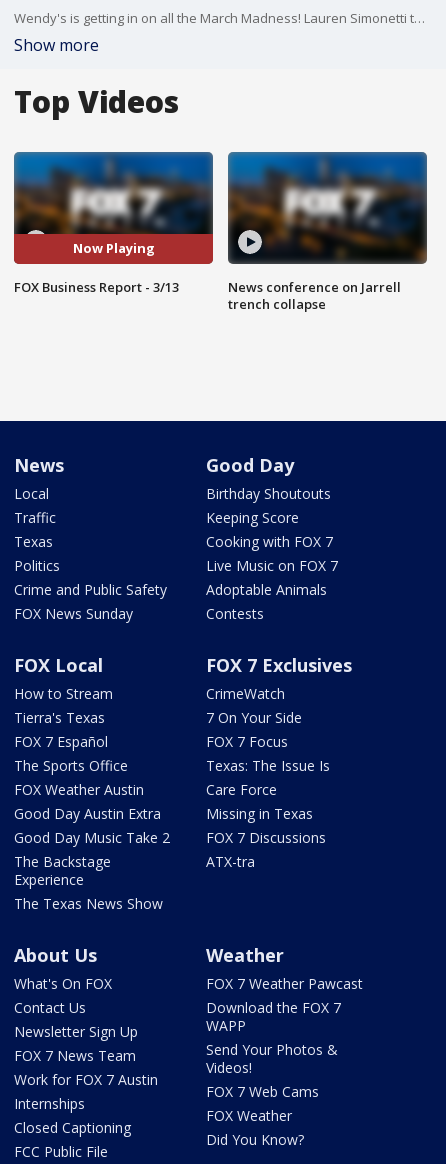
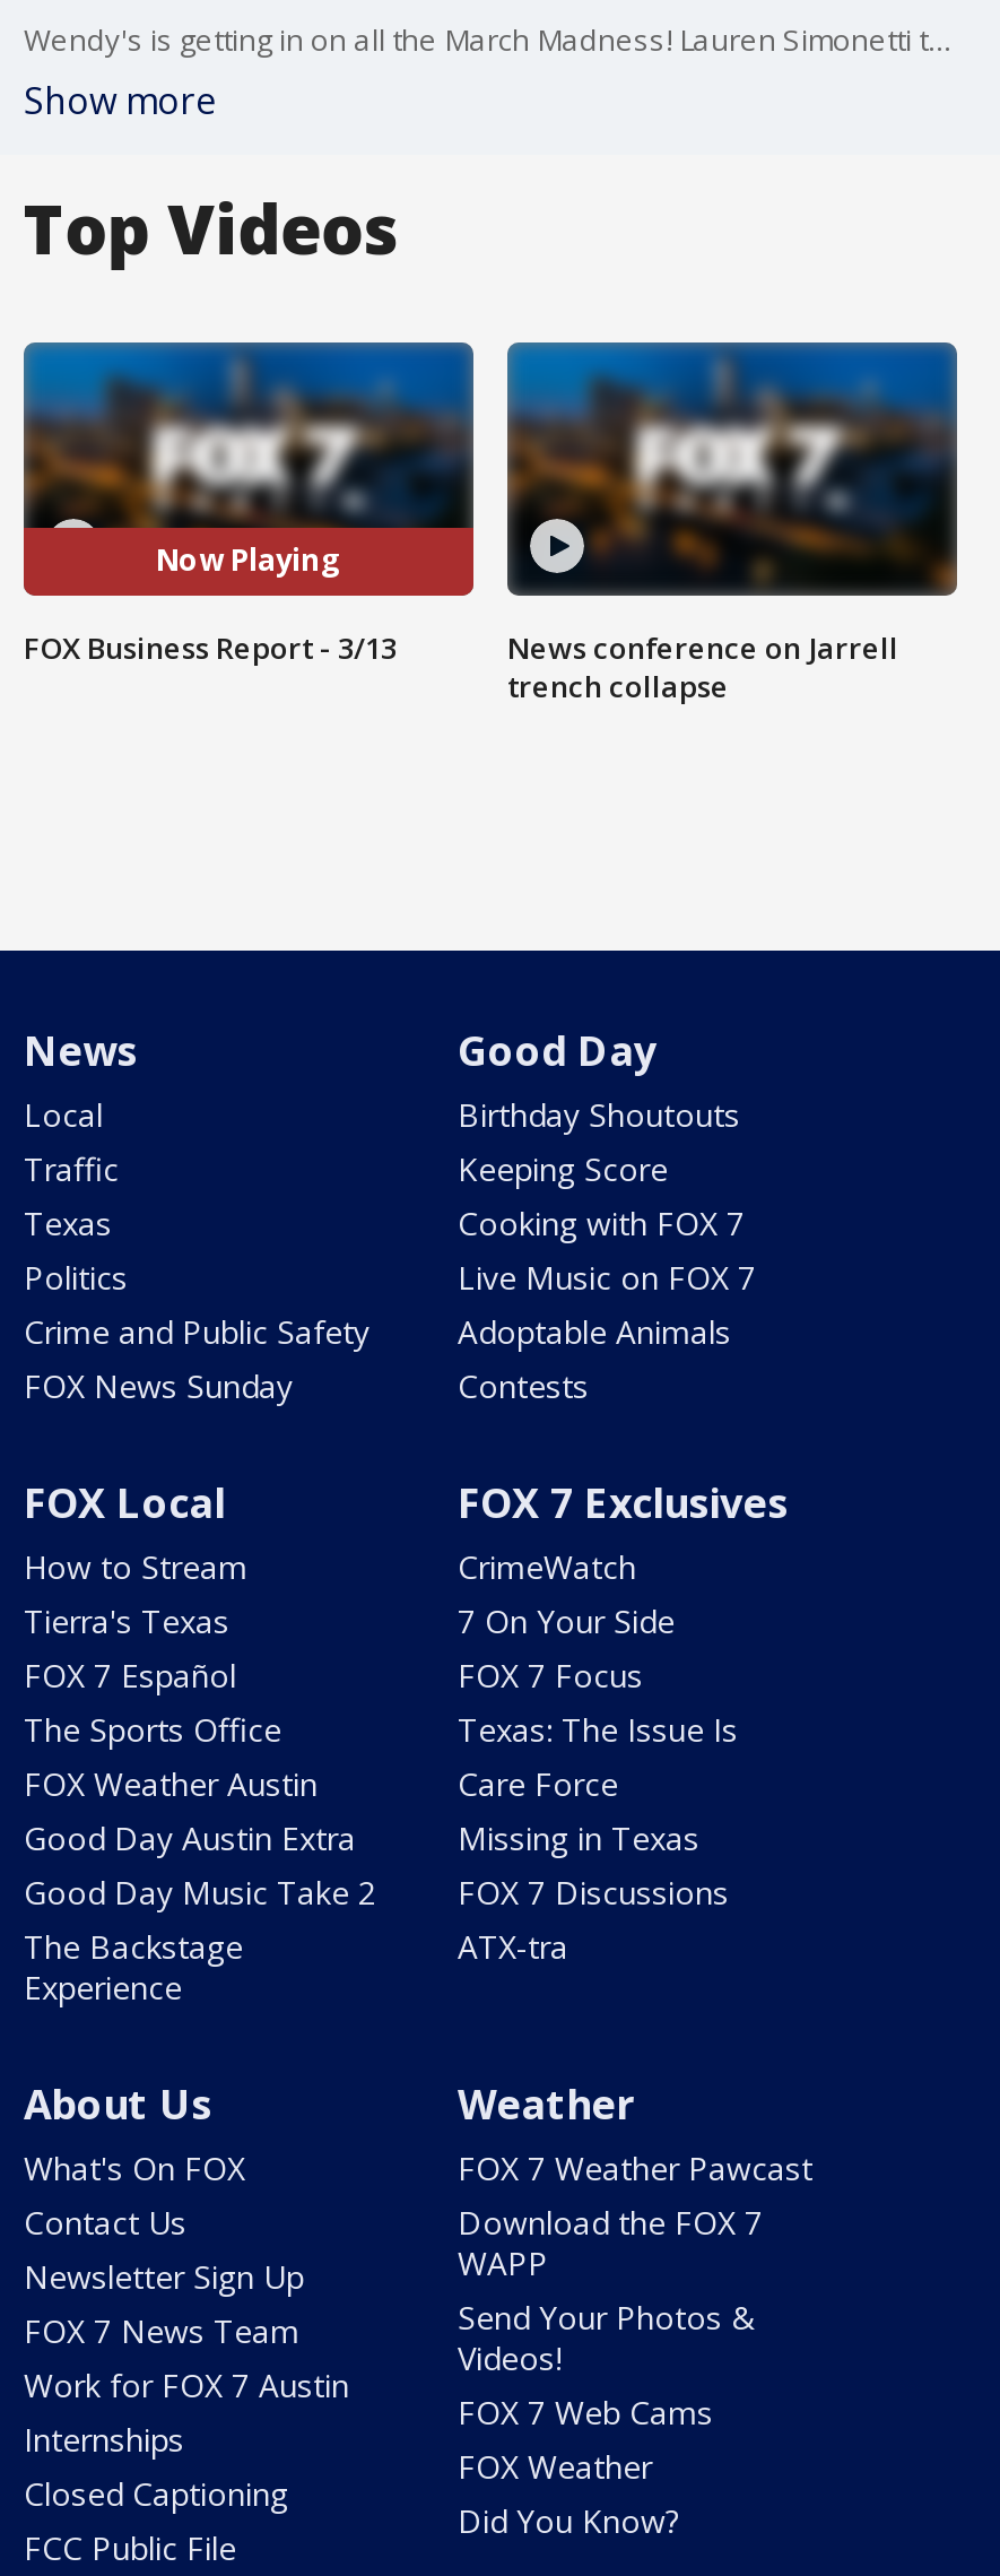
[14,894,163,913] The Texas News Show -> none

